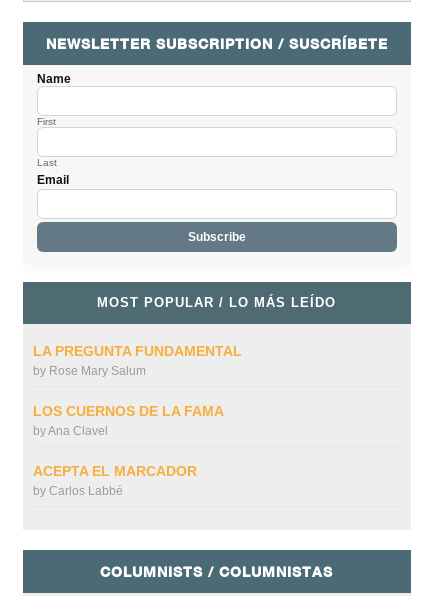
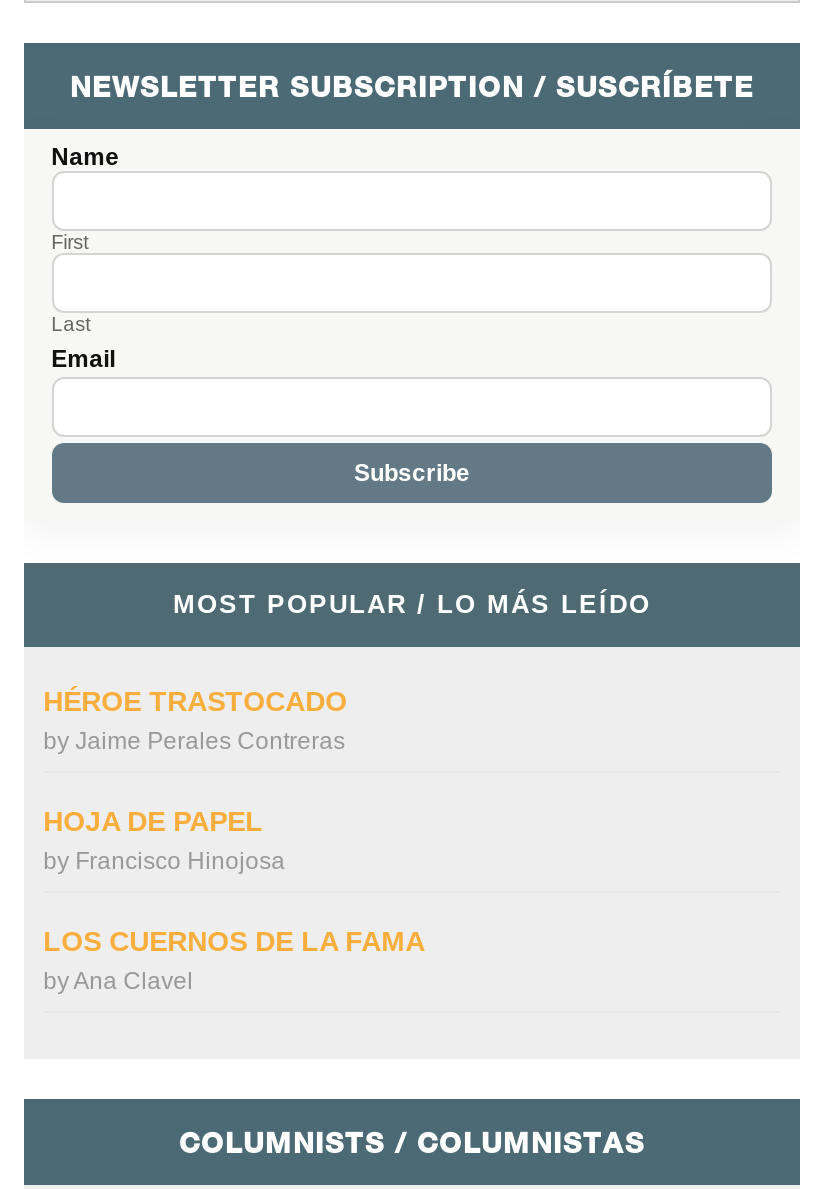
[33,343,242,378] LA PREGUNTA FUNDAMENTAL | by Rose Mary Salum -> [43,686,347,876] HÉROE TRASTOCADO | by Jaime Perales Contreras | HOJA DE PAPEL | by Francisco Hinojosa
moved [33,403,224,438] -> [43,926,425,996]: LOS CUERNOS DE LA FAMA | byAna Clavel
[33,463,197,498] ACEPTA EL MARCADOR | by Carlos Labbé -> none

